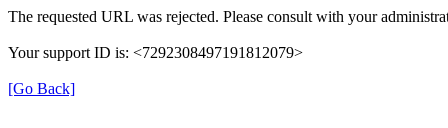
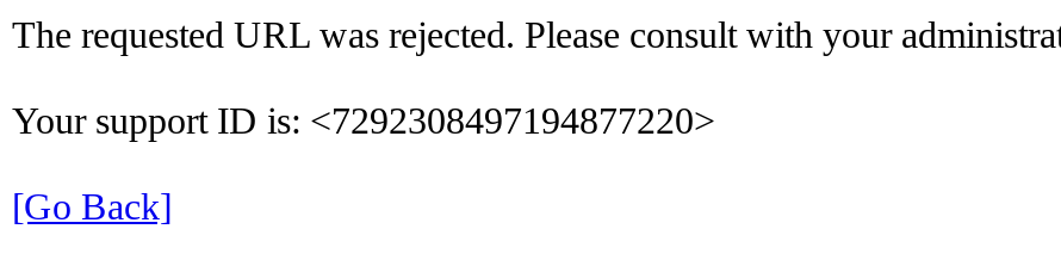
[8,44,303,61] Your support ID is: <7292308497191812079> -> [12,100,715,141] Your support ID is: <7292308497194877220>

